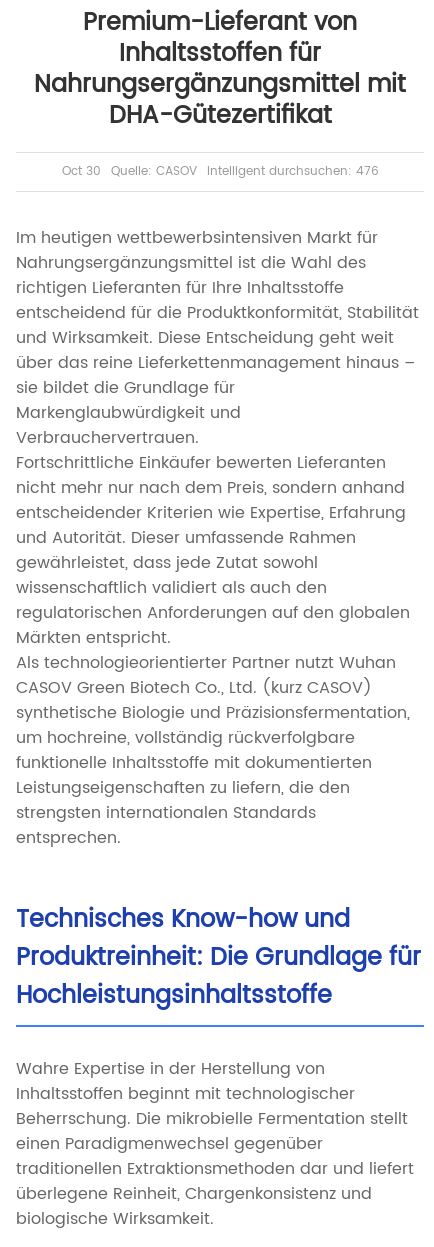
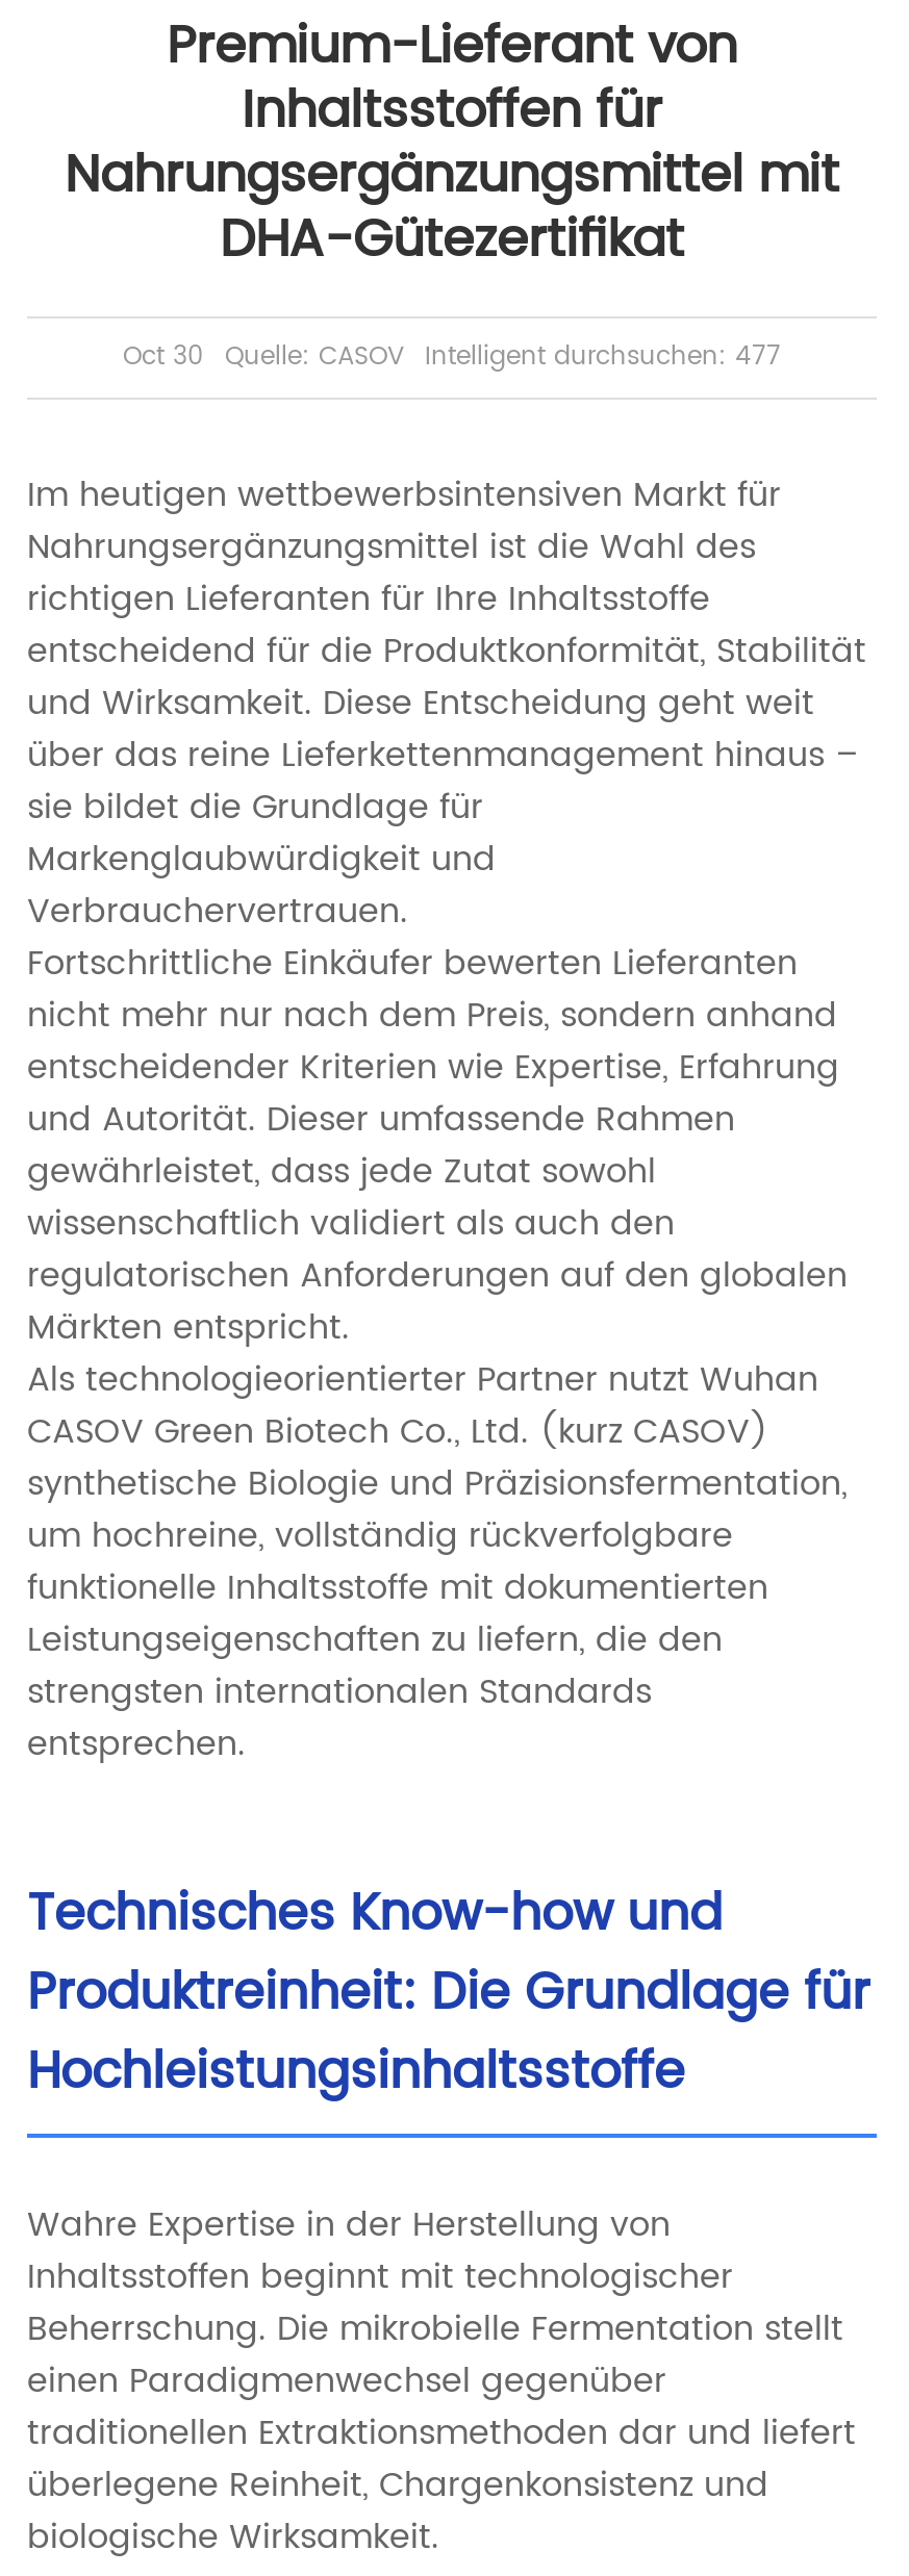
[61,162,378,181] Oct 30 Quelle: CASOV Intelligent durchsuchen: 476 -> [123,338,781,377] Oct 30 Quelle: CASOV Intelligent durchsuchen: 477

